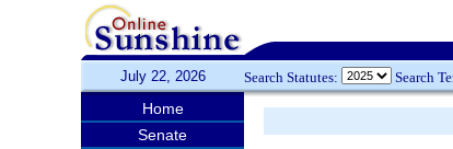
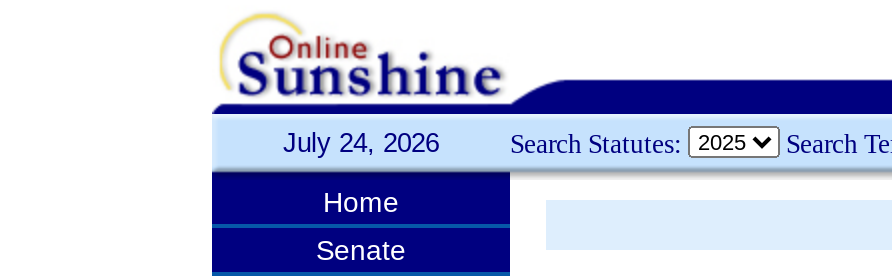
[120,68,205,84] July 22, 2026 -> [283,128,439,158] July 24, 2026

